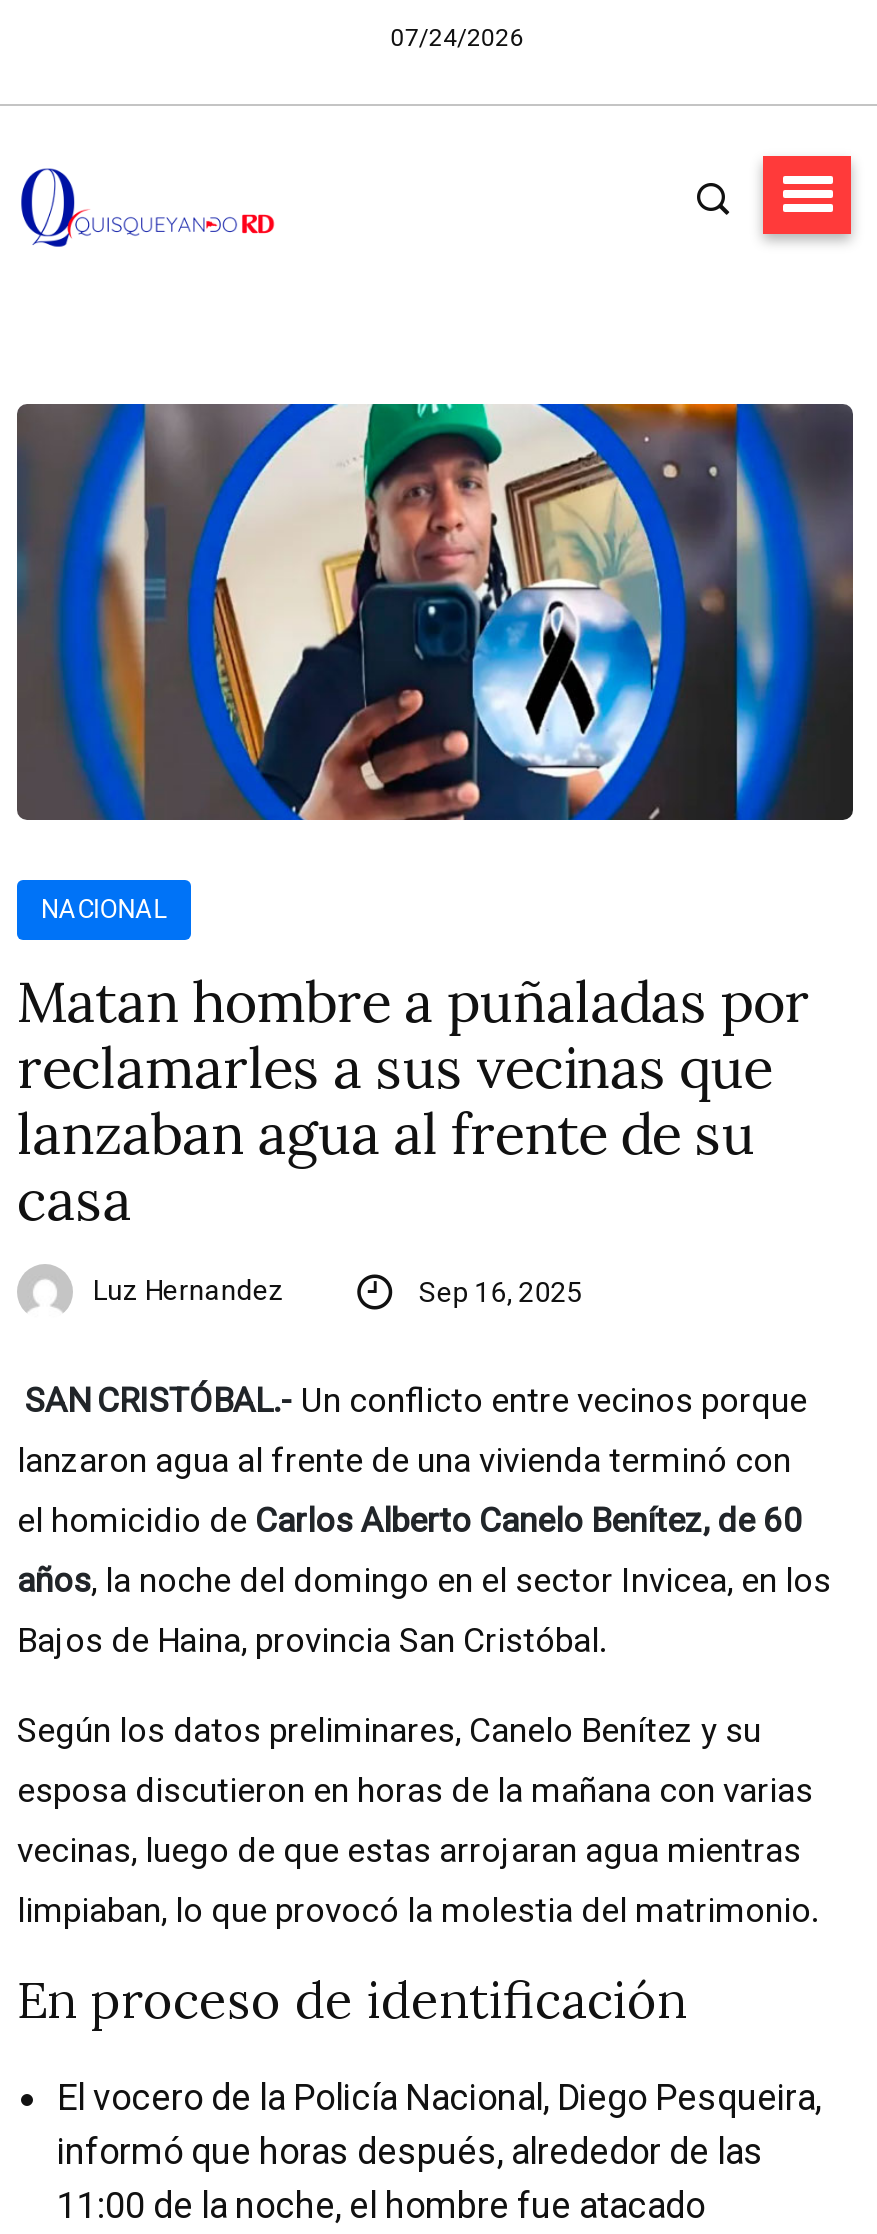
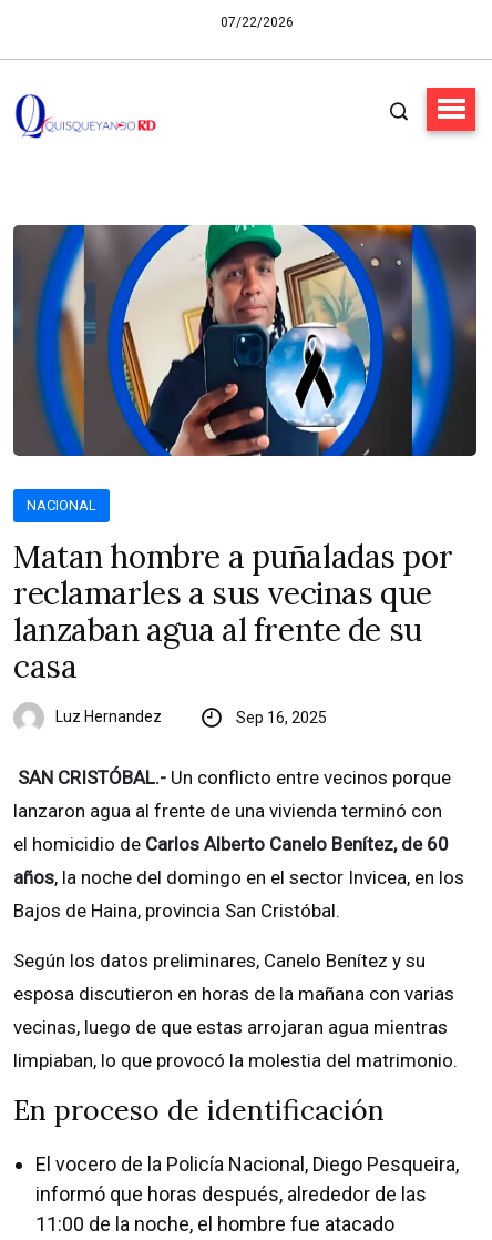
[391,24,523,52] 07/24/2026 -> [220,14,294,30] 07/22/2026

